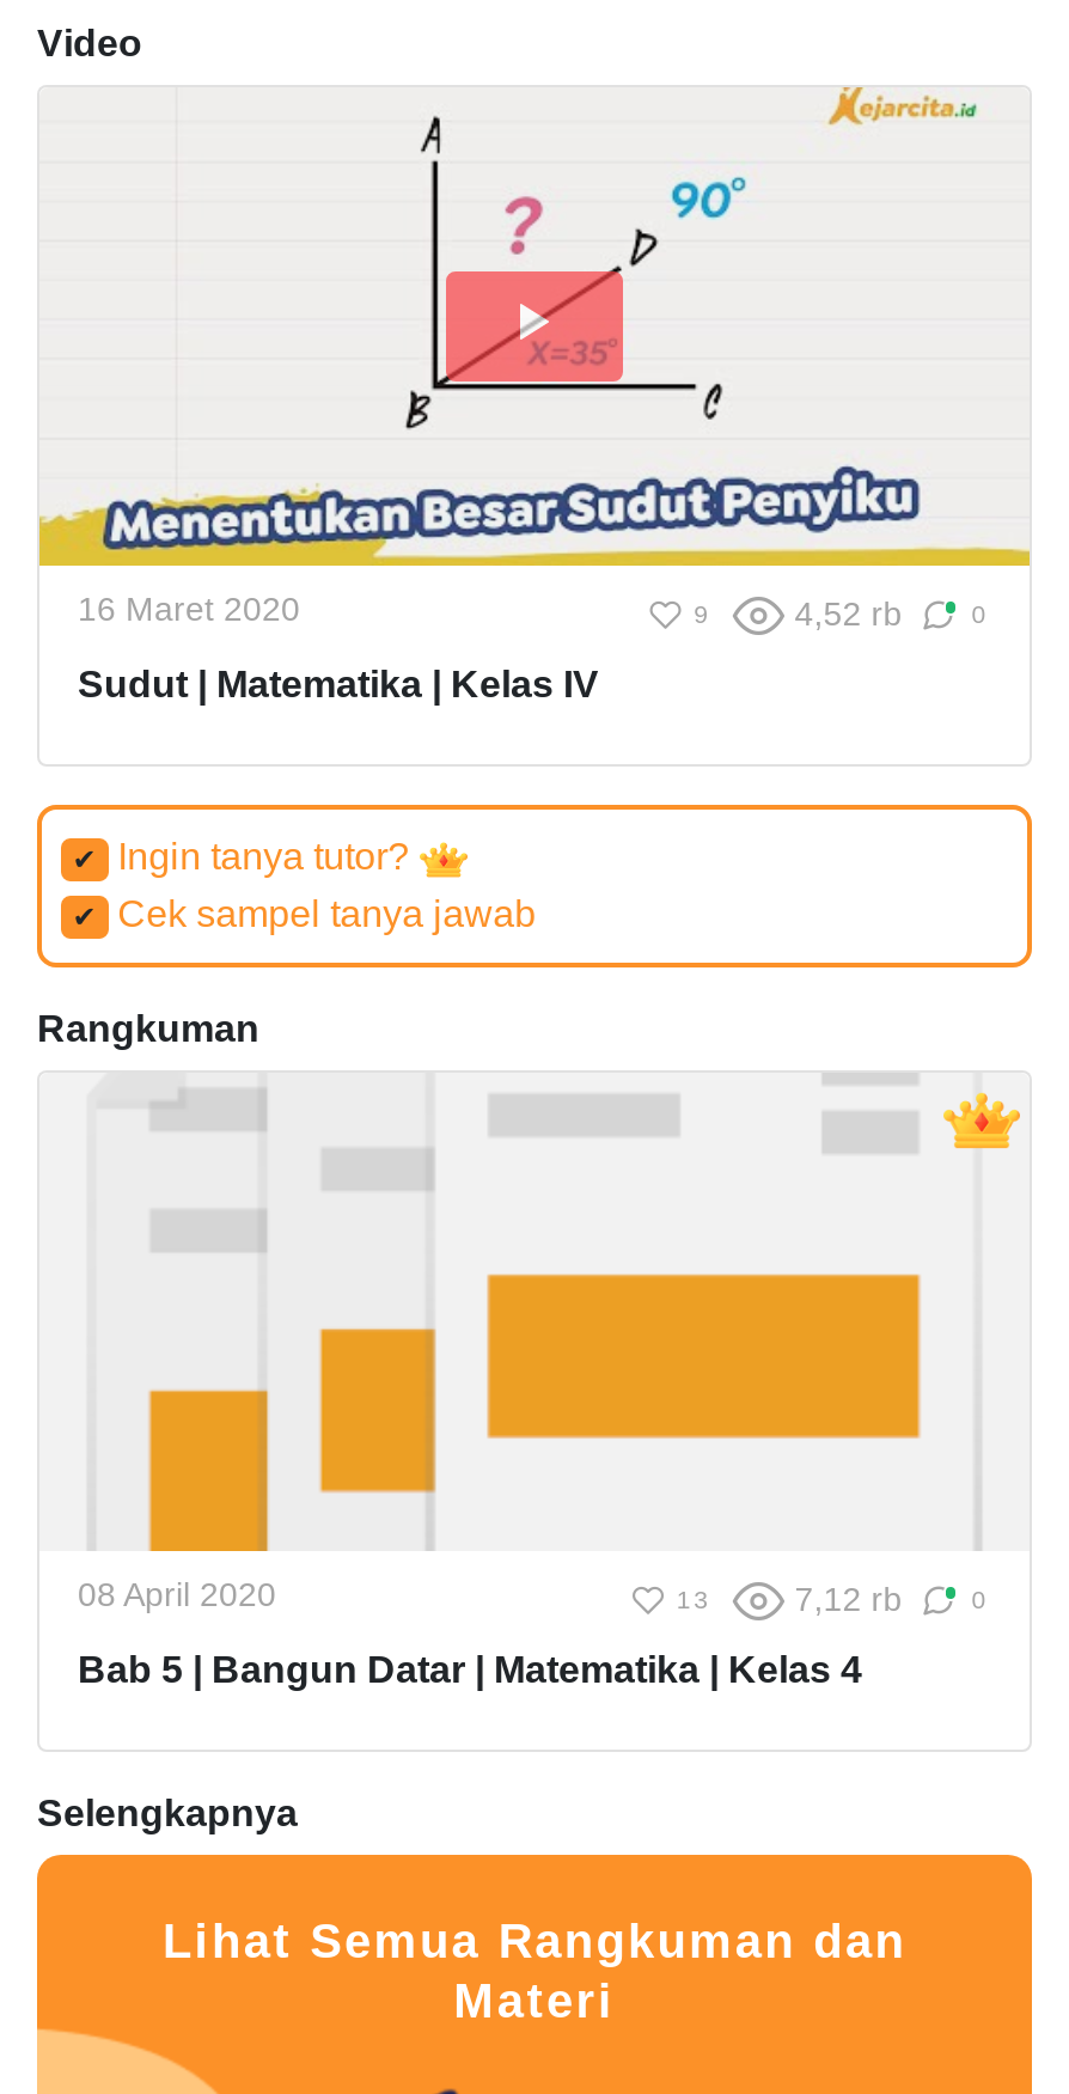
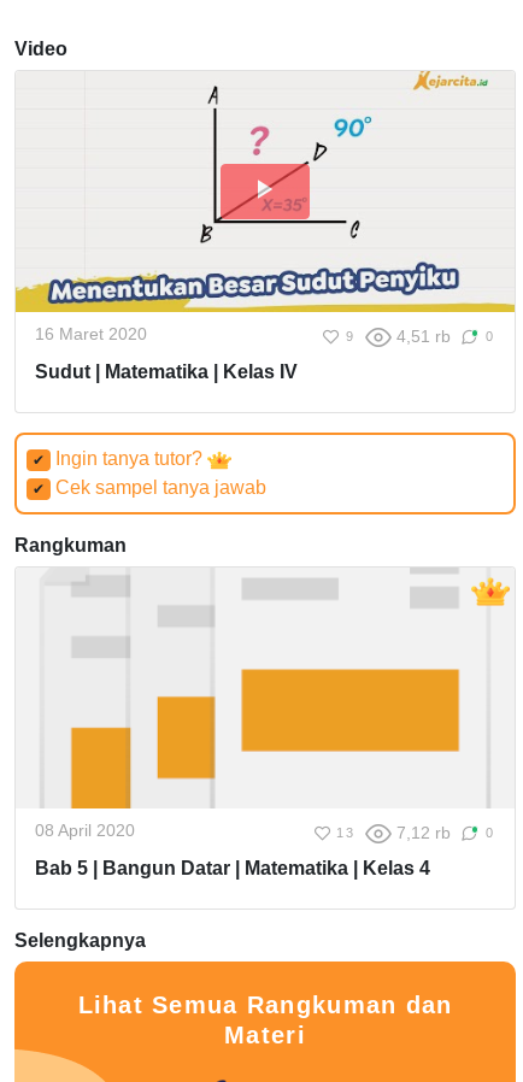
[795,594,902,633] 4,52 rb -> [396,327,450,346] 4,51 rb

